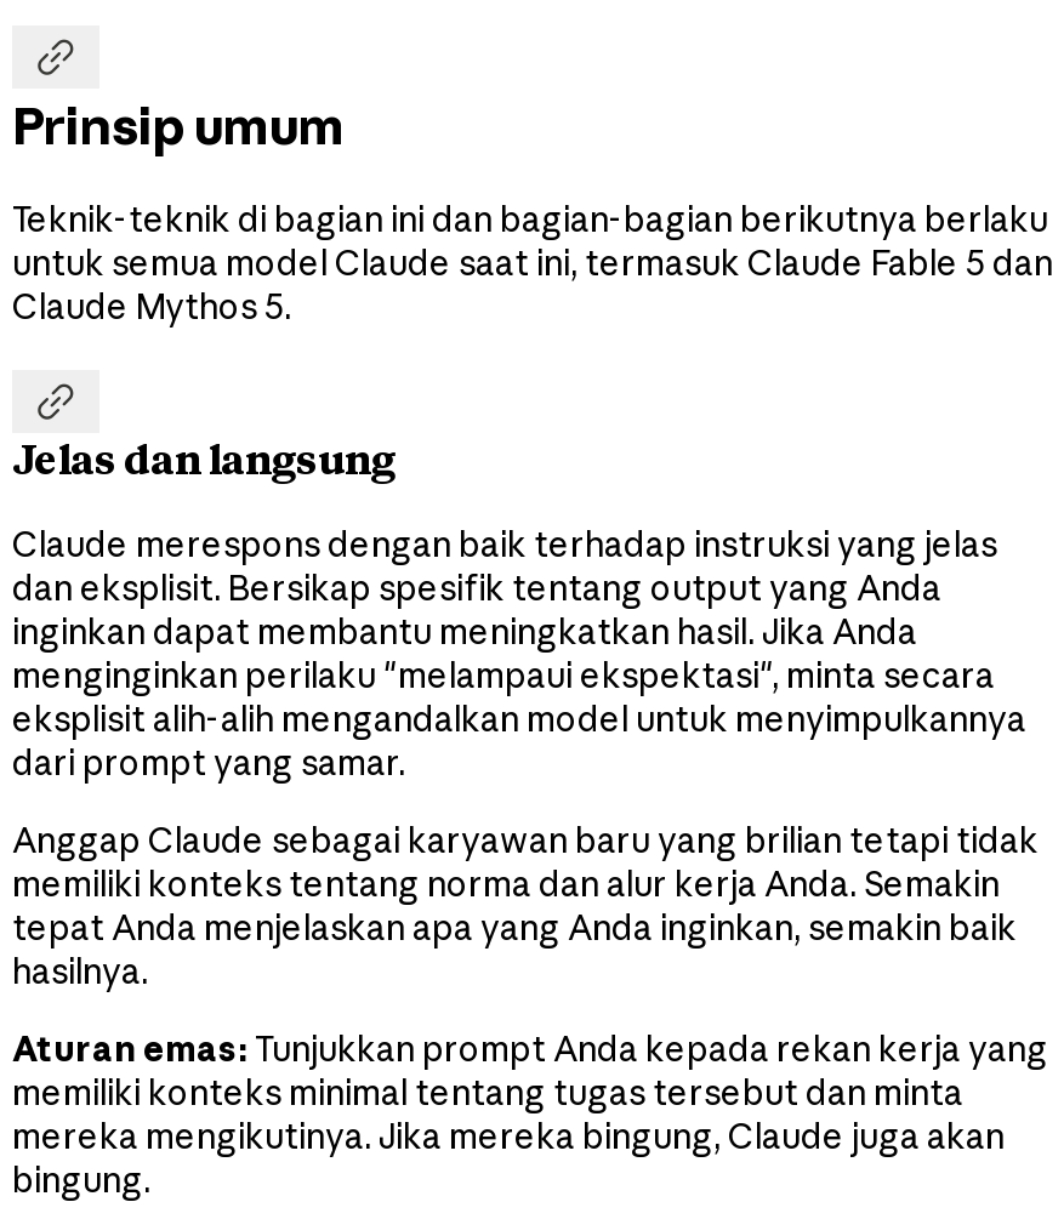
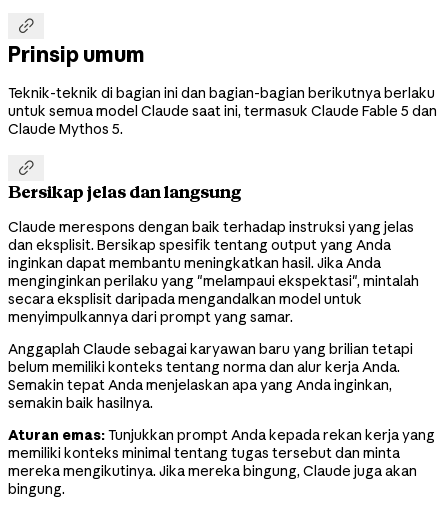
[12,434,396,483] Jelas dan langsung -> [8,182,241,202] Bersikap jelas dan langsung
[12,654,1026,785] menginginkan perilaku "melampaui ekspektasi", minta secara | eksplisit alih-alih mengandalkan model untuk menyimpulkannya | dari prompt yang samar. -> [8,272,419,326] menginginkan perilaku yang "melampaui ekspektasi", mintalah | secara eksplisit daripada mengandalkan model untuk | menyimpulkannya dari prompt yang samar.
[12,819,1039,993] Anggap Claude sebagai karyawan baru yang brilian tetapi tidak | memiliki konteks tentang norma dan alur kerja Anda. Semakin | tepat Anda menjelaskan apa yang Anda inginkan, semakin baik | hasilnya. -> [8,340,413,412] Anggaplah Claude sebagai karyawan baru yang brilian tetapi | belum memiliki konteks tentang norma dan alur kerja Anda. | Semakin tepat Anda menjelaskan apa yang Anda inginkan, | semakin baik hasilnya.

